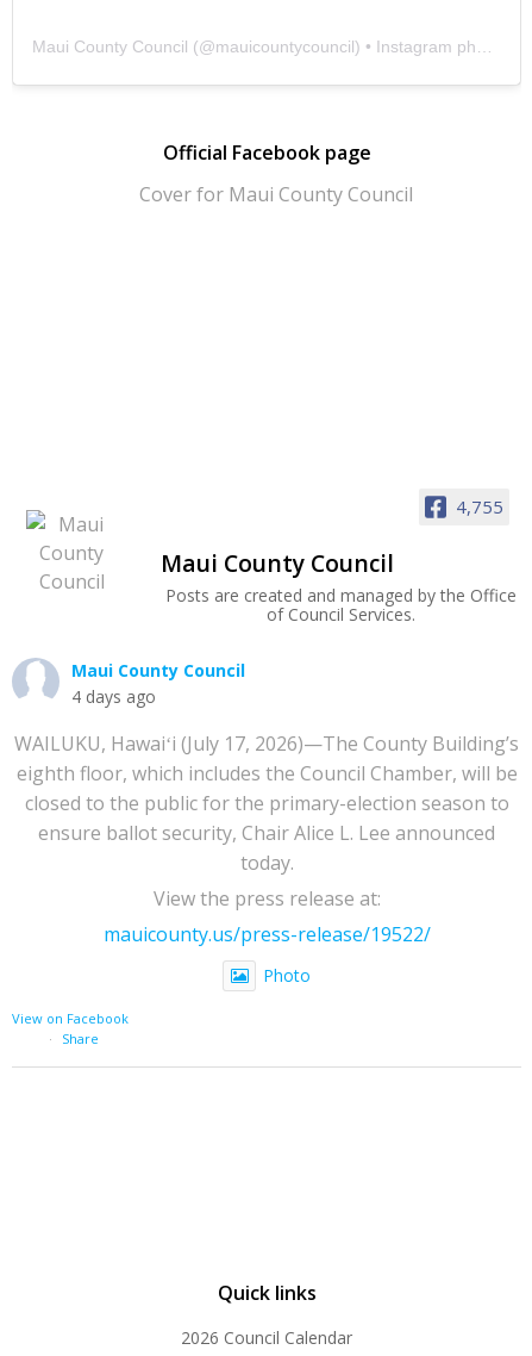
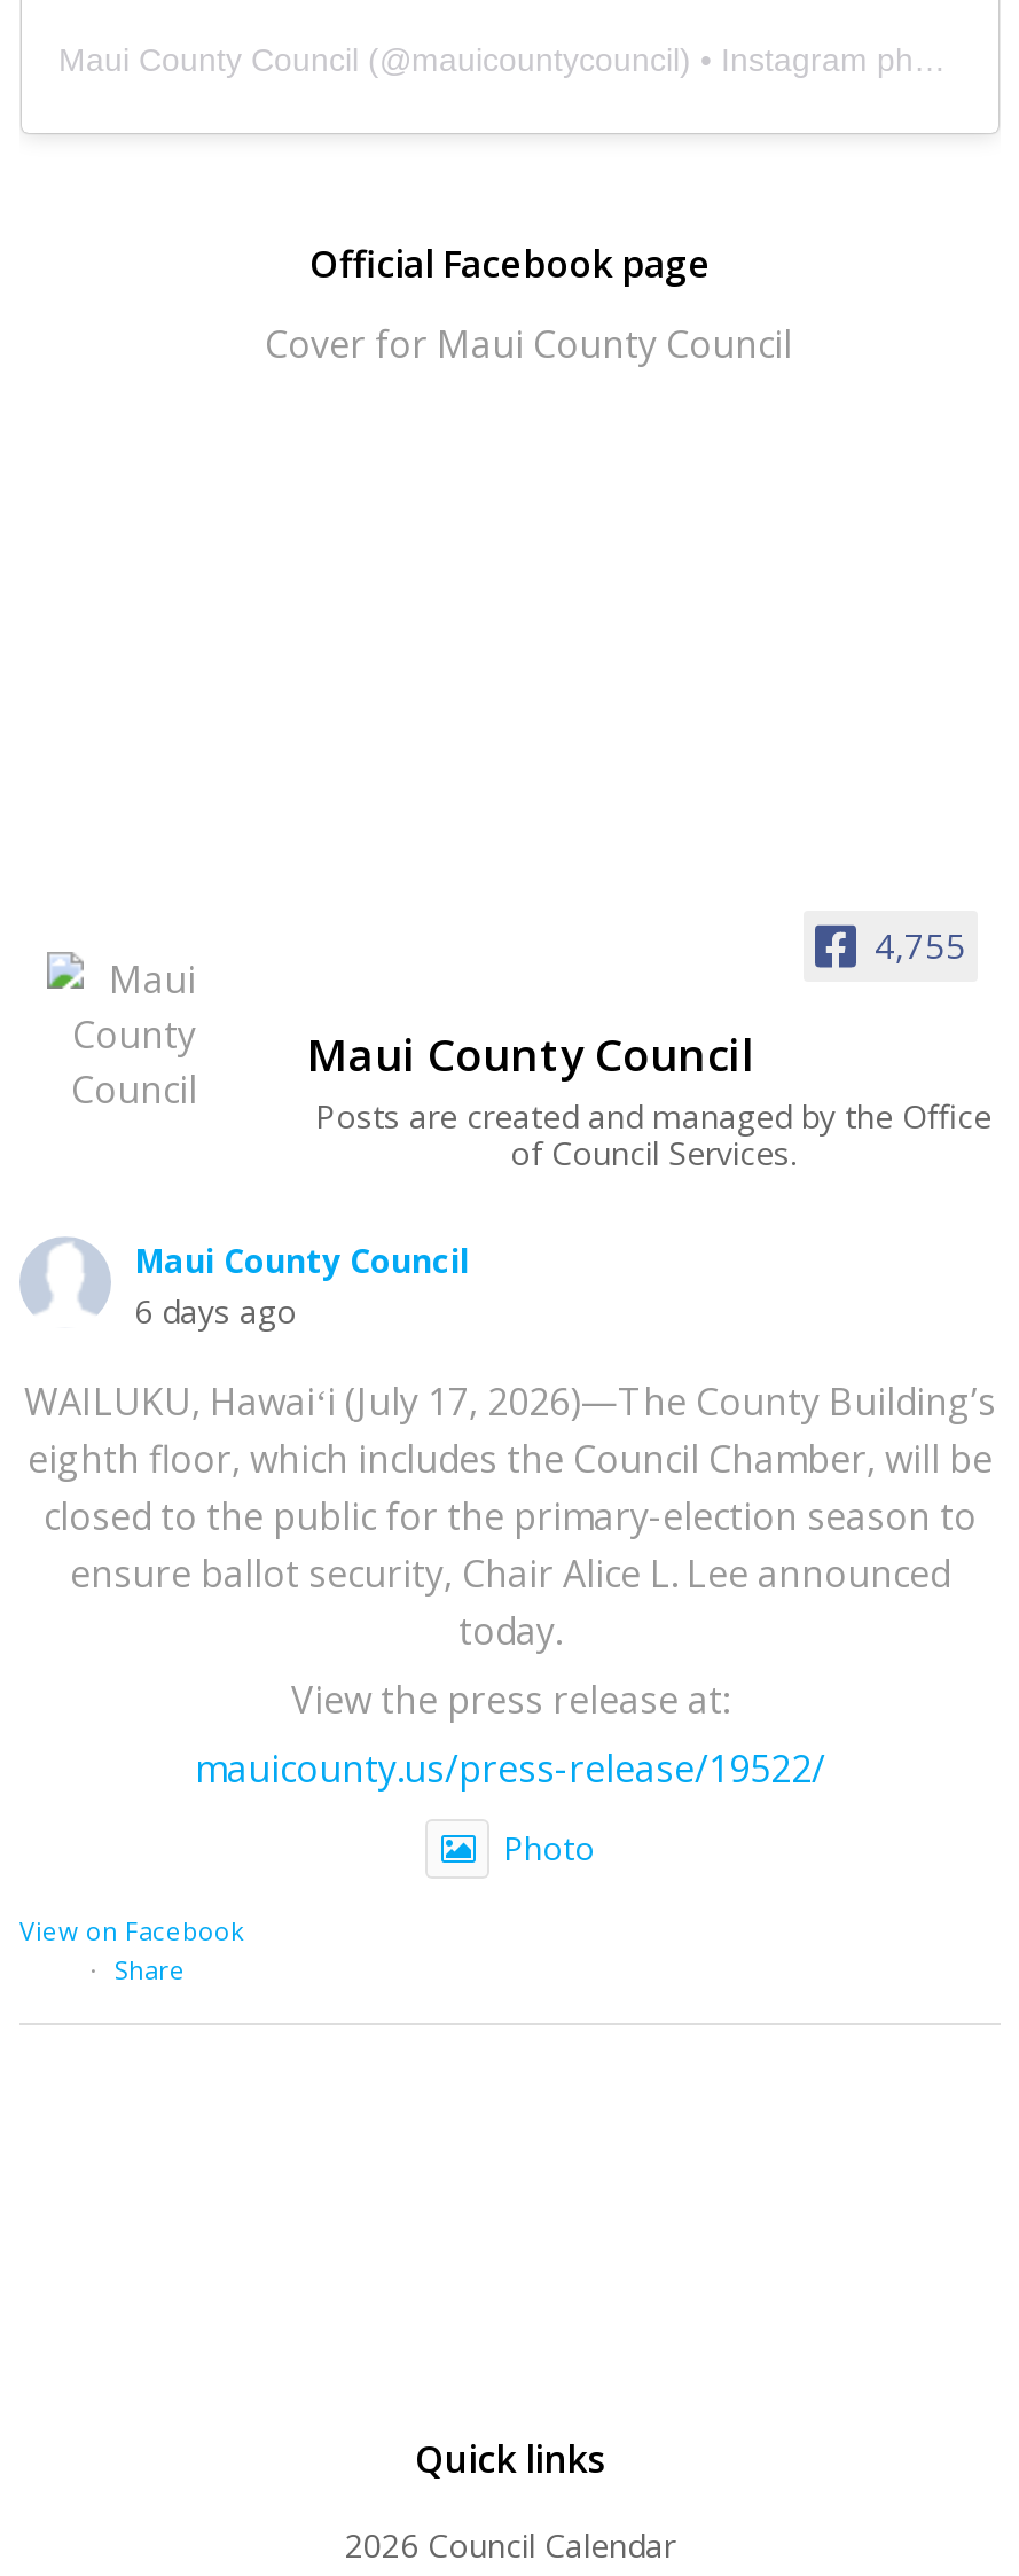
[71,685,156,707] 4 days ago -> [134,1288,297,1332] 6 days ago

